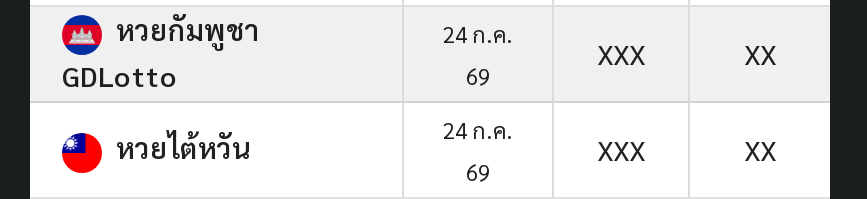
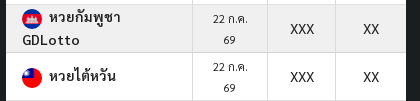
[443,19,513,49] 24 ก.ค. -> [212,11,247,26] 22 ก.ค.
[443,115,513,145] 24 ก.ค. -> [212,59,247,74] 22 ก.ค.

